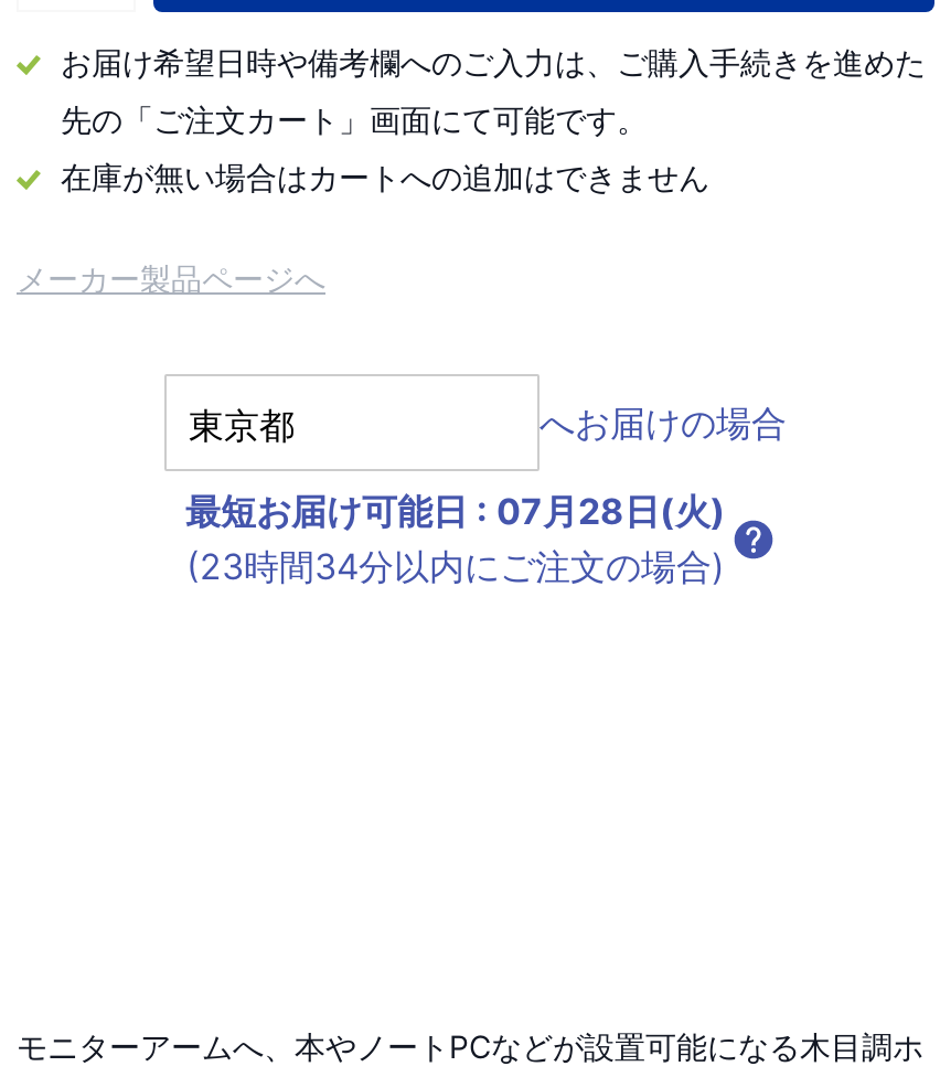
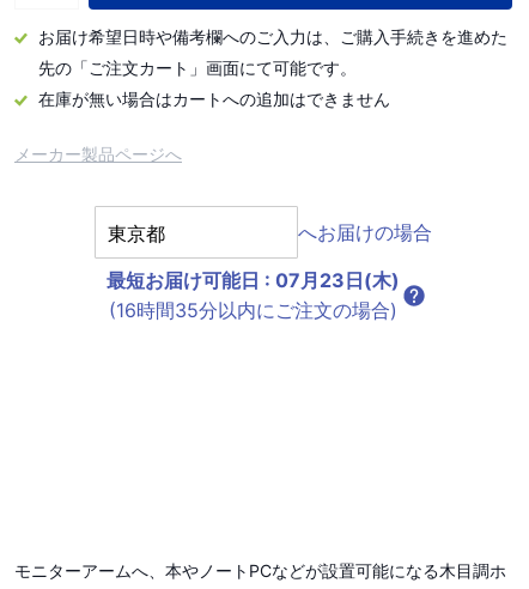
[185,489,726,533] 最短お届け可能日: 07月28日(火) -> [106,268,399,292] 最短お届け可能日: 07月23日(木)
[186,544,725,588] (23時間34分以内にご注文の場合) -> [108,298,397,322] (16時間35分以内にご注文の場合)

